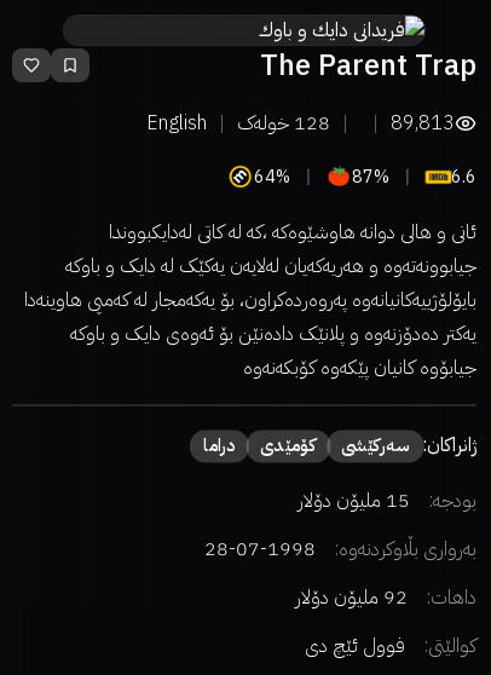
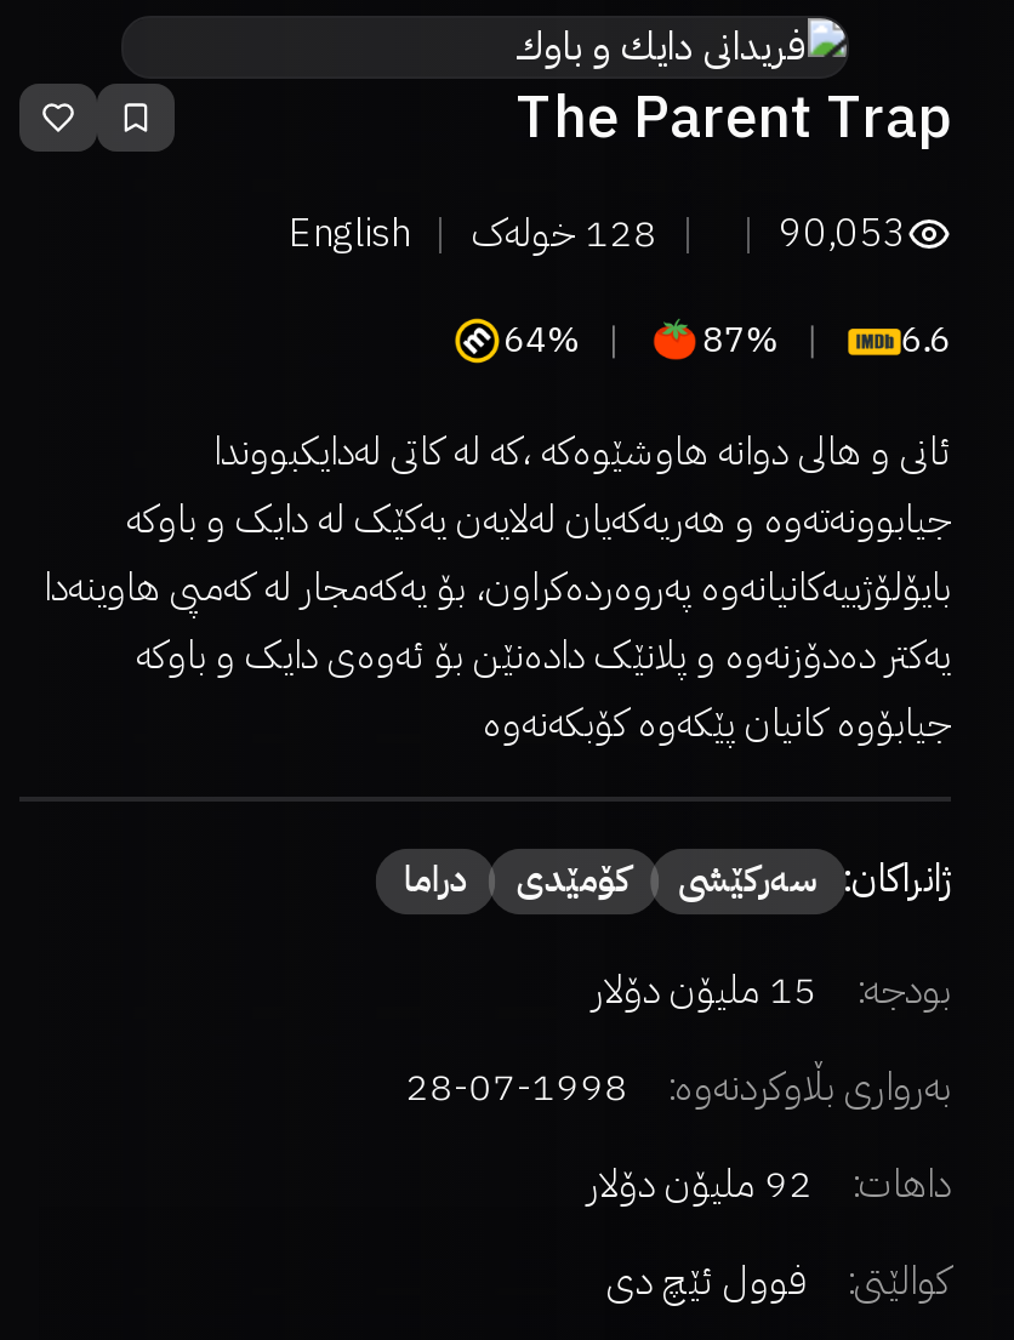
[391,109,455,138] 89,813 -> [779,205,907,263] 90,053

